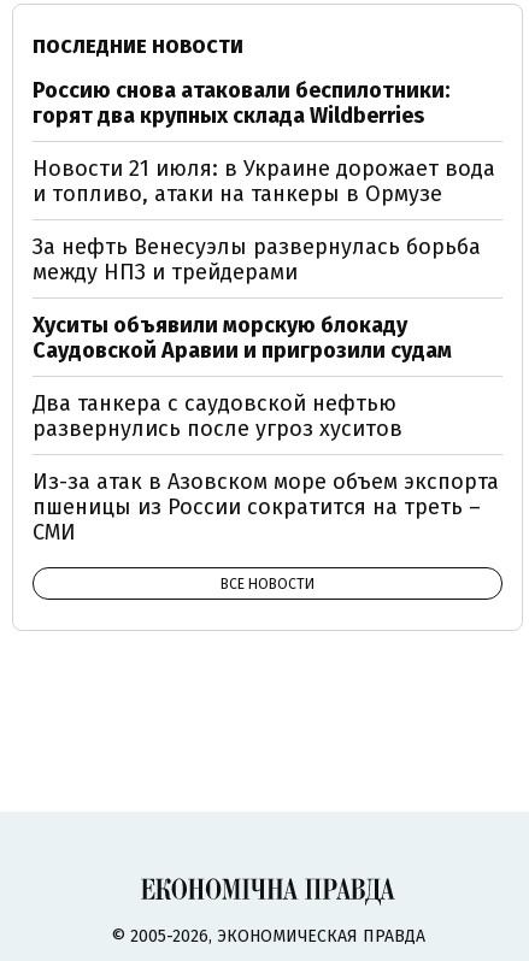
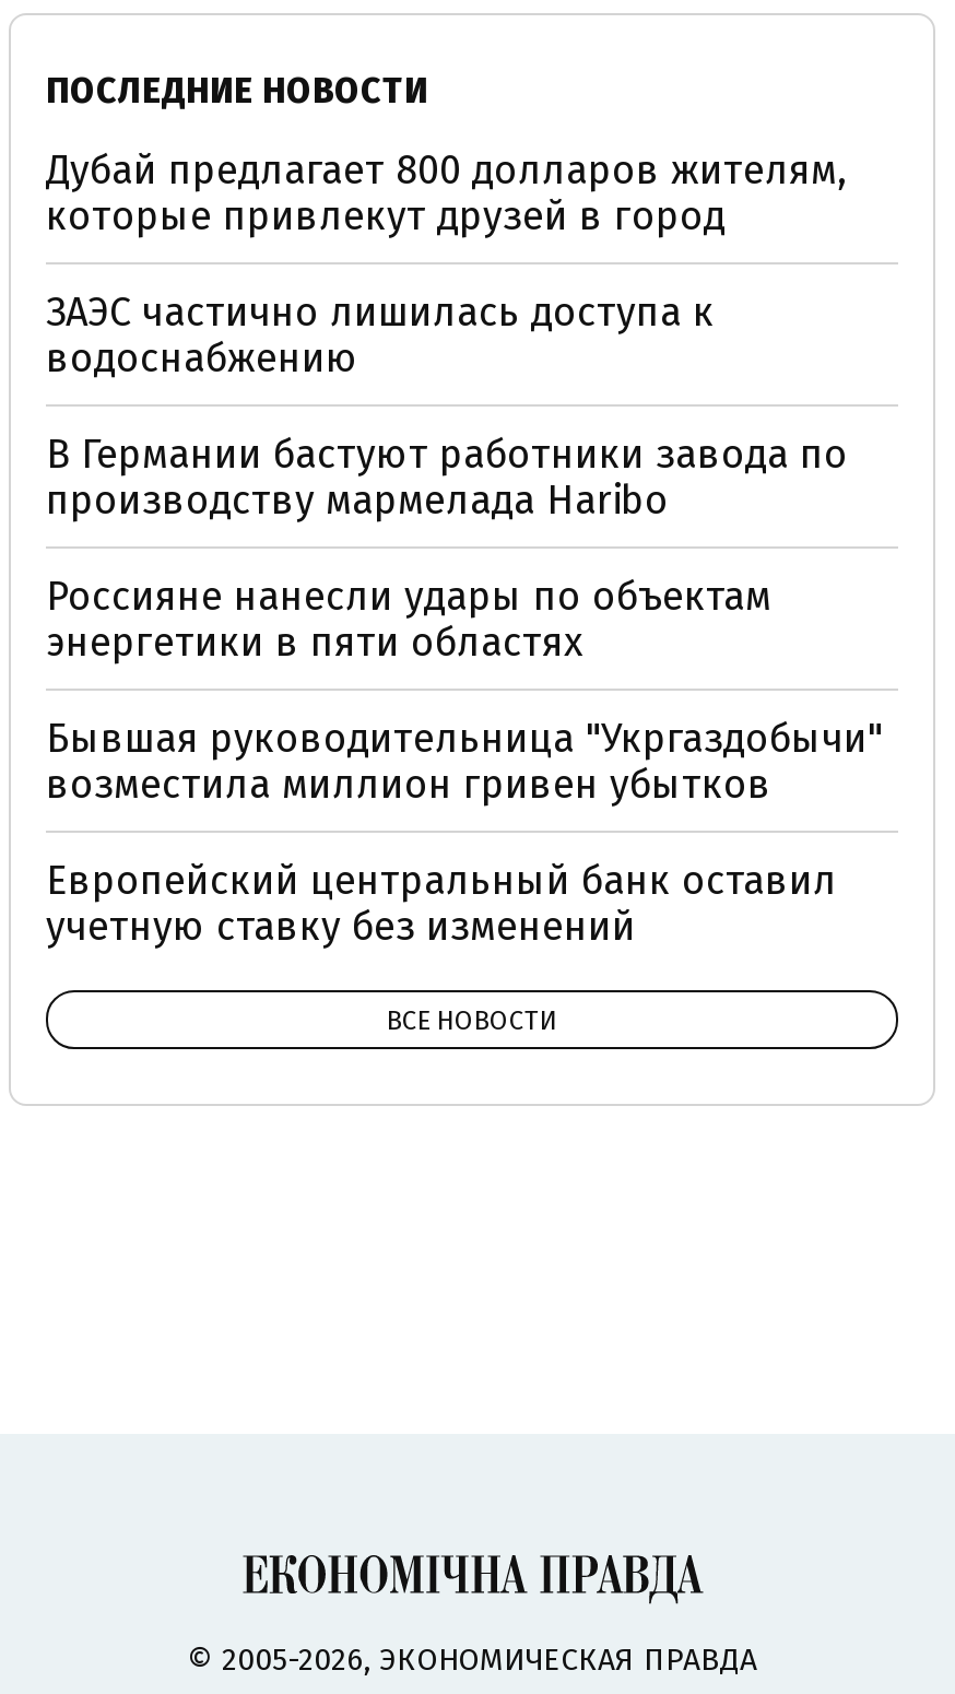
[33,77,449,129] Россию снова атаковали беспилотники: | горят два крупных склада Wildberries -> [46,146,848,240] Дубай предлагает 800 долларов жителям, | которые привлекут друзей в город
[33,155,495,207] Новости 21 июля: в Украине дорожает вода | и топливо, атаки на танкеры в Ормузе -> [46,289,715,383] ЗАЭС частично лишилась доступа к | водоснабжению
[33,234,481,285] За нефть Венесуэлы развернулась борьба | между НПЗ и трейдерами -> [46,431,848,525] В Германии бастуют работники завода по | производству мармелада Haribo
[33,312,452,364] Хуситы объявили морскую блокаду | Саудовской Аравии и пригрозили судам -> [46,573,771,667] Россияне нанесли удары по объектам | энергетики в пяти областях
[33,390,402,442] Два танкера с саудовской нефтью | развернулись после угроз хуситов -> [46,715,883,809] Бывшая руководительница "Укргаздобычи" | возместила миллион гривен убытков
[33,468,499,546] Из-за атак в Азовском море объем экспорта | пшеницы из России сократится на треть – | СМИ -> [46,857,837,951] Европейский центральный банк оставил | учетную ставку без изменений

